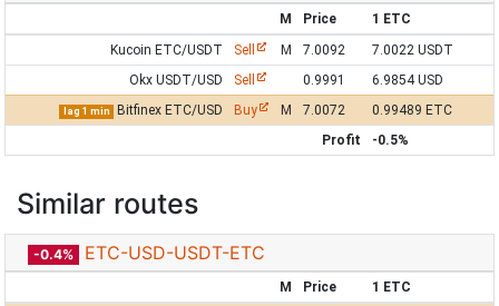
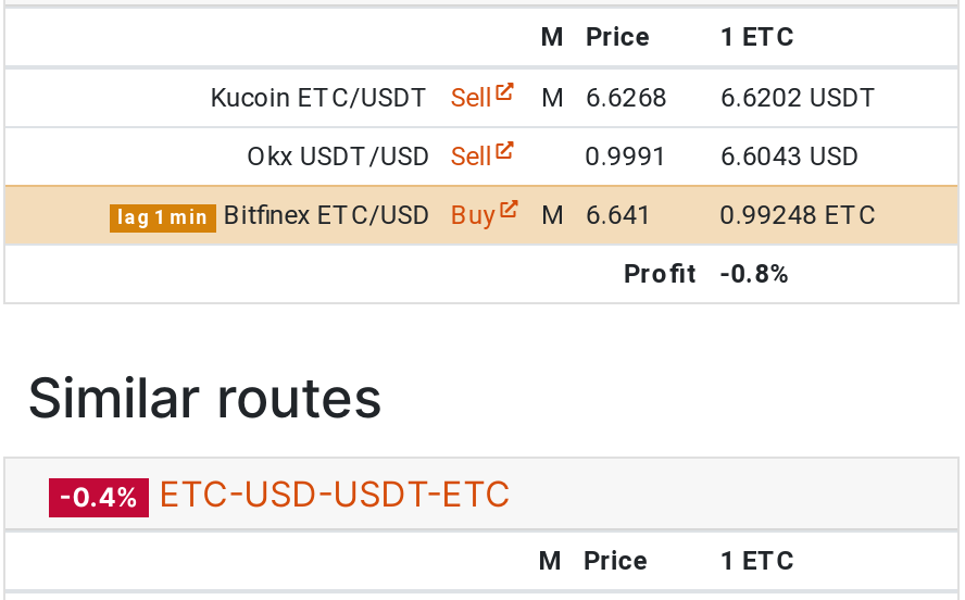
[303,42,345,58] 7.0092 -> [585,83,668,113] 6.6268
[372,42,453,58] 7.0022 USDT -> [720,83,879,113] 6.6202 USDT
[303,72,443,88] 0.9991 6.9854 USD -> [585,141,859,172] 0.9991 6.6043 USD
[303,102,345,118] 7.0072 -> [585,200,653,230] 6.641
[372,102,452,118] 0.99489 ETC -> [720,200,877,230] 0.99248 ETC
[322,132,409,148] Profit -0.5% -> [623,259,792,289] Profit -0.8%

